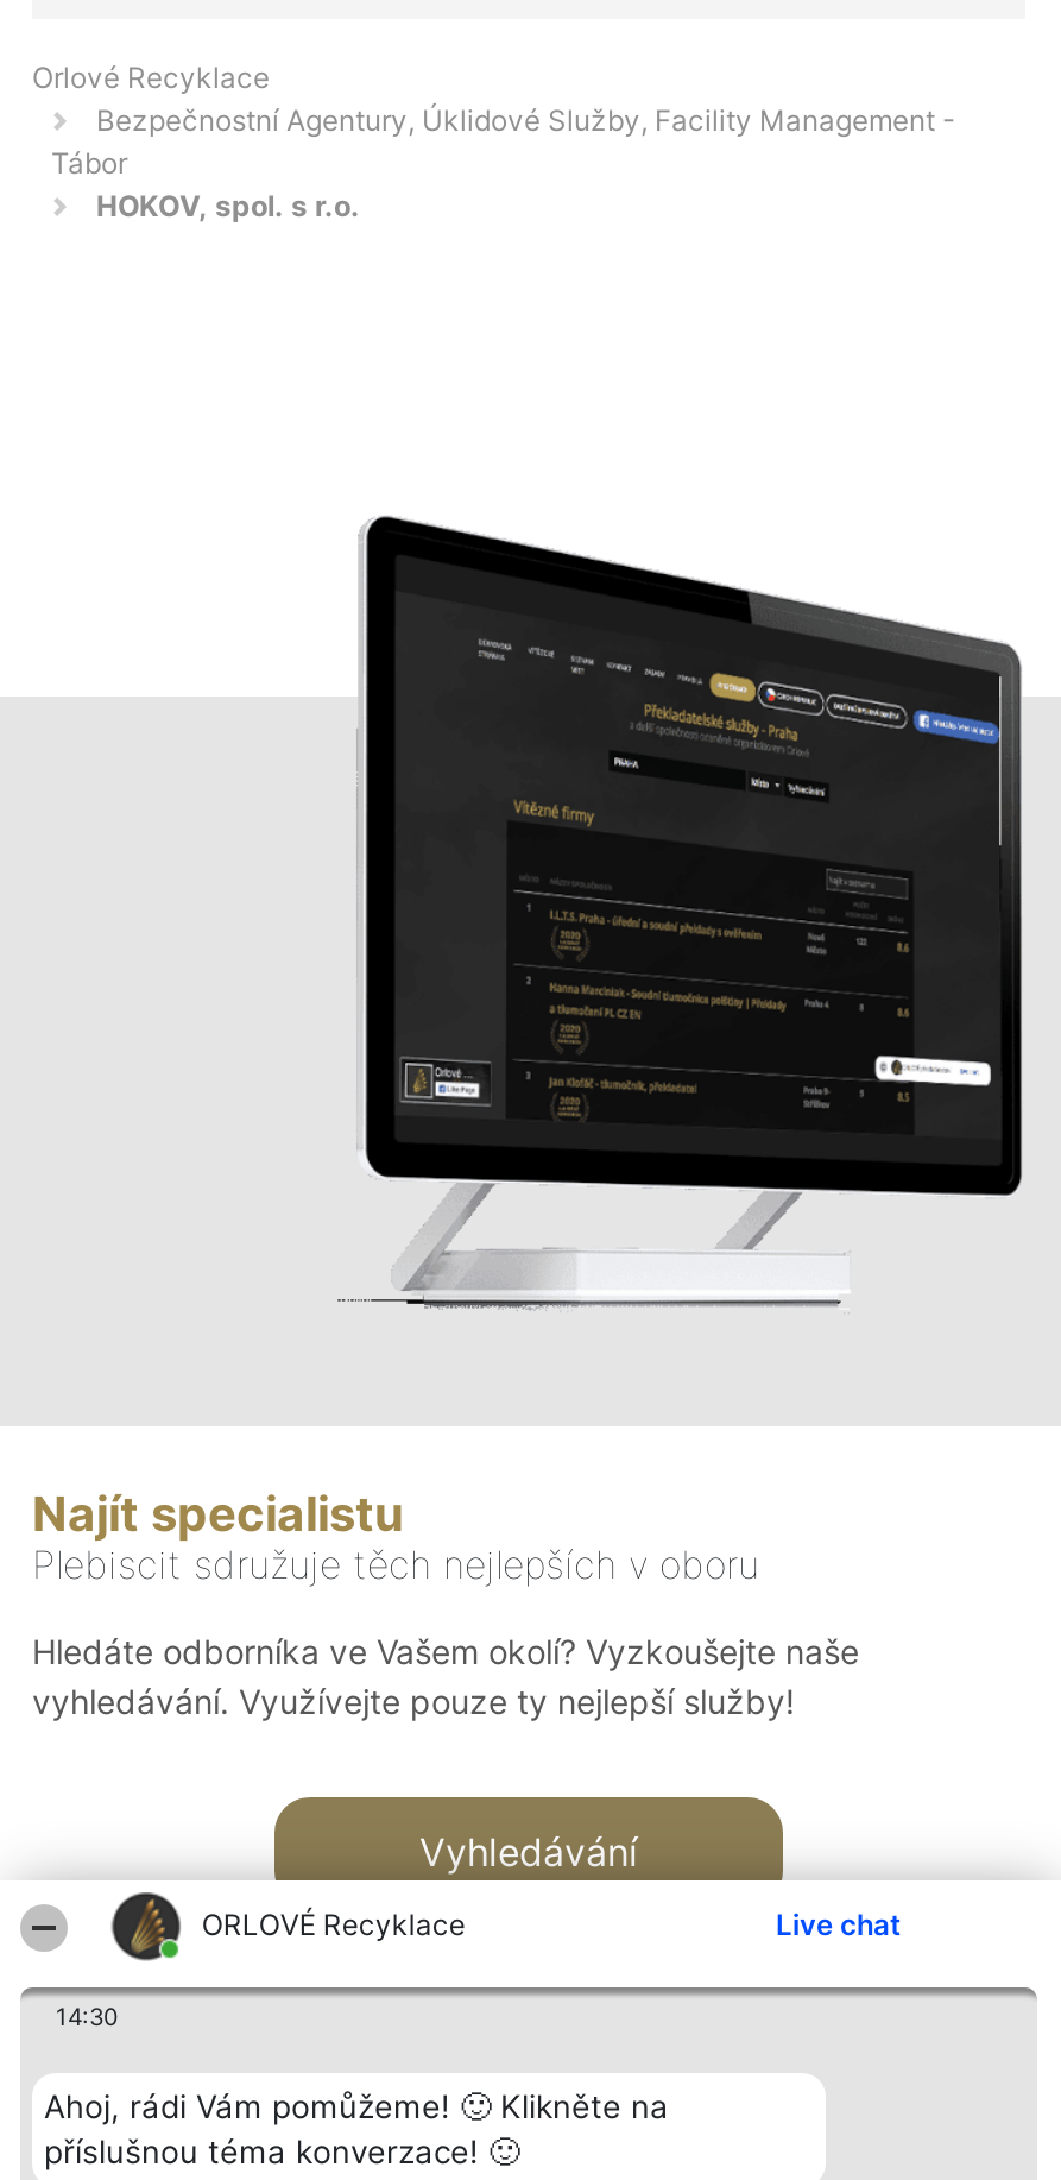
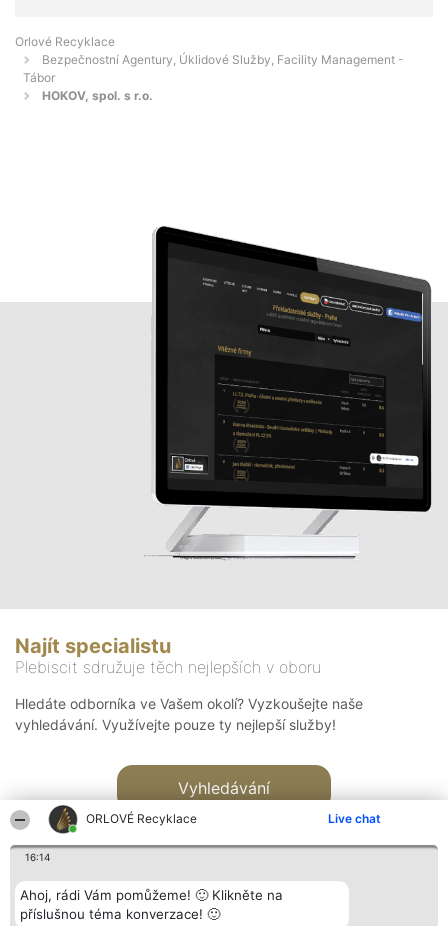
[56,2002,118,2030] 14:30 -> [25,851,50,863] 16:14

